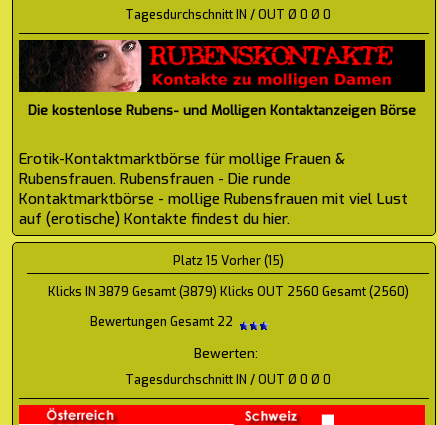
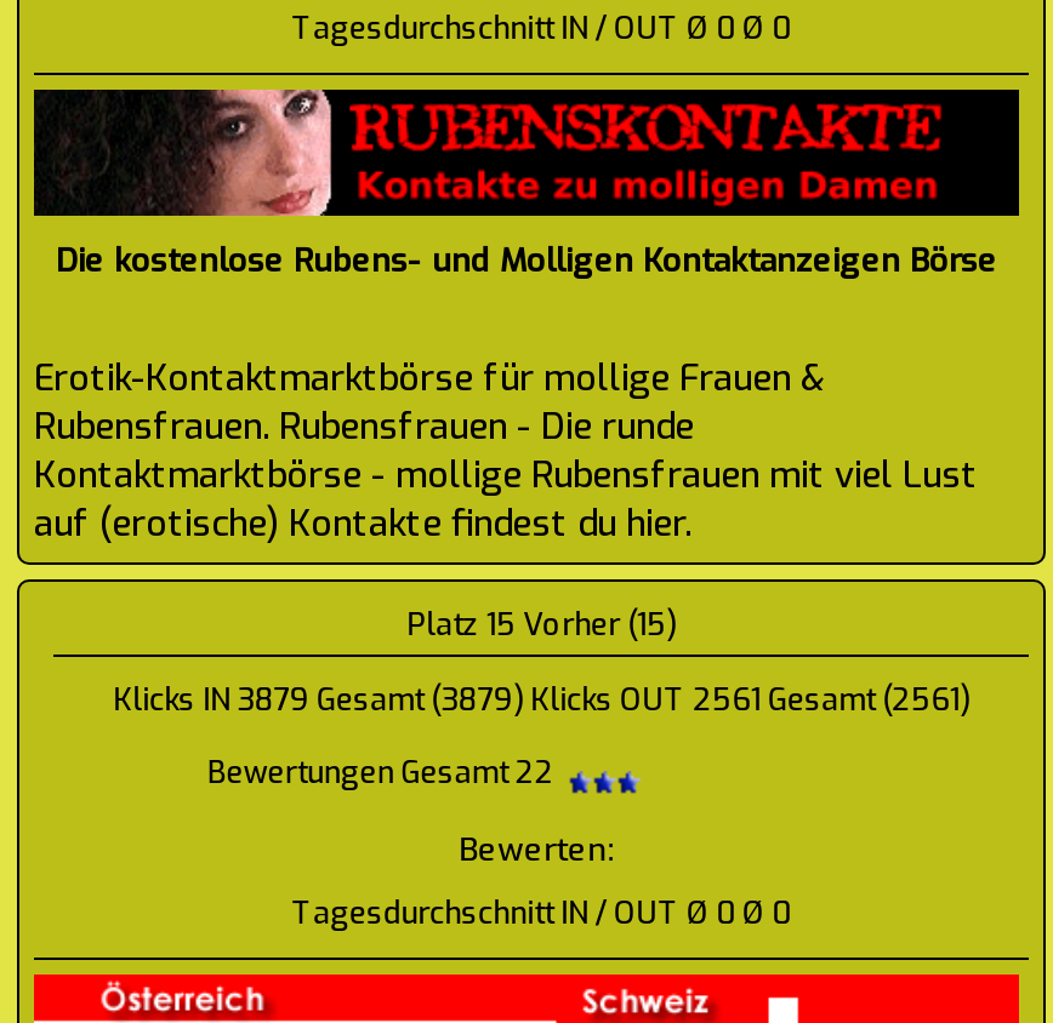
[48,284,409,300] Klicks IN 3879 Gesamt (3879) Klicks OUT 2560 Gesamt (2560) -> [113,682,970,721] Klicks IN 3879 Gesamt (3879) Klicks OUT 2561 Gesamt (2561)

